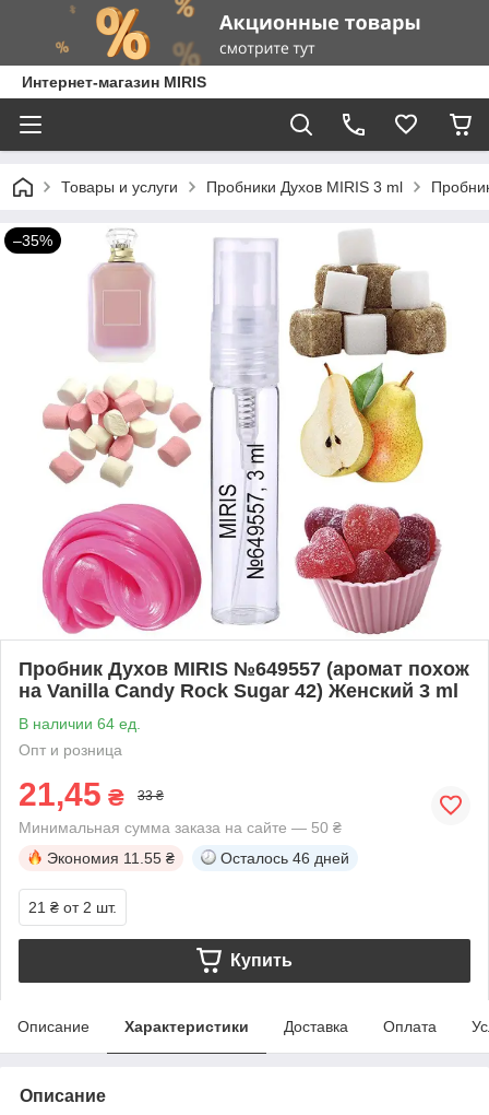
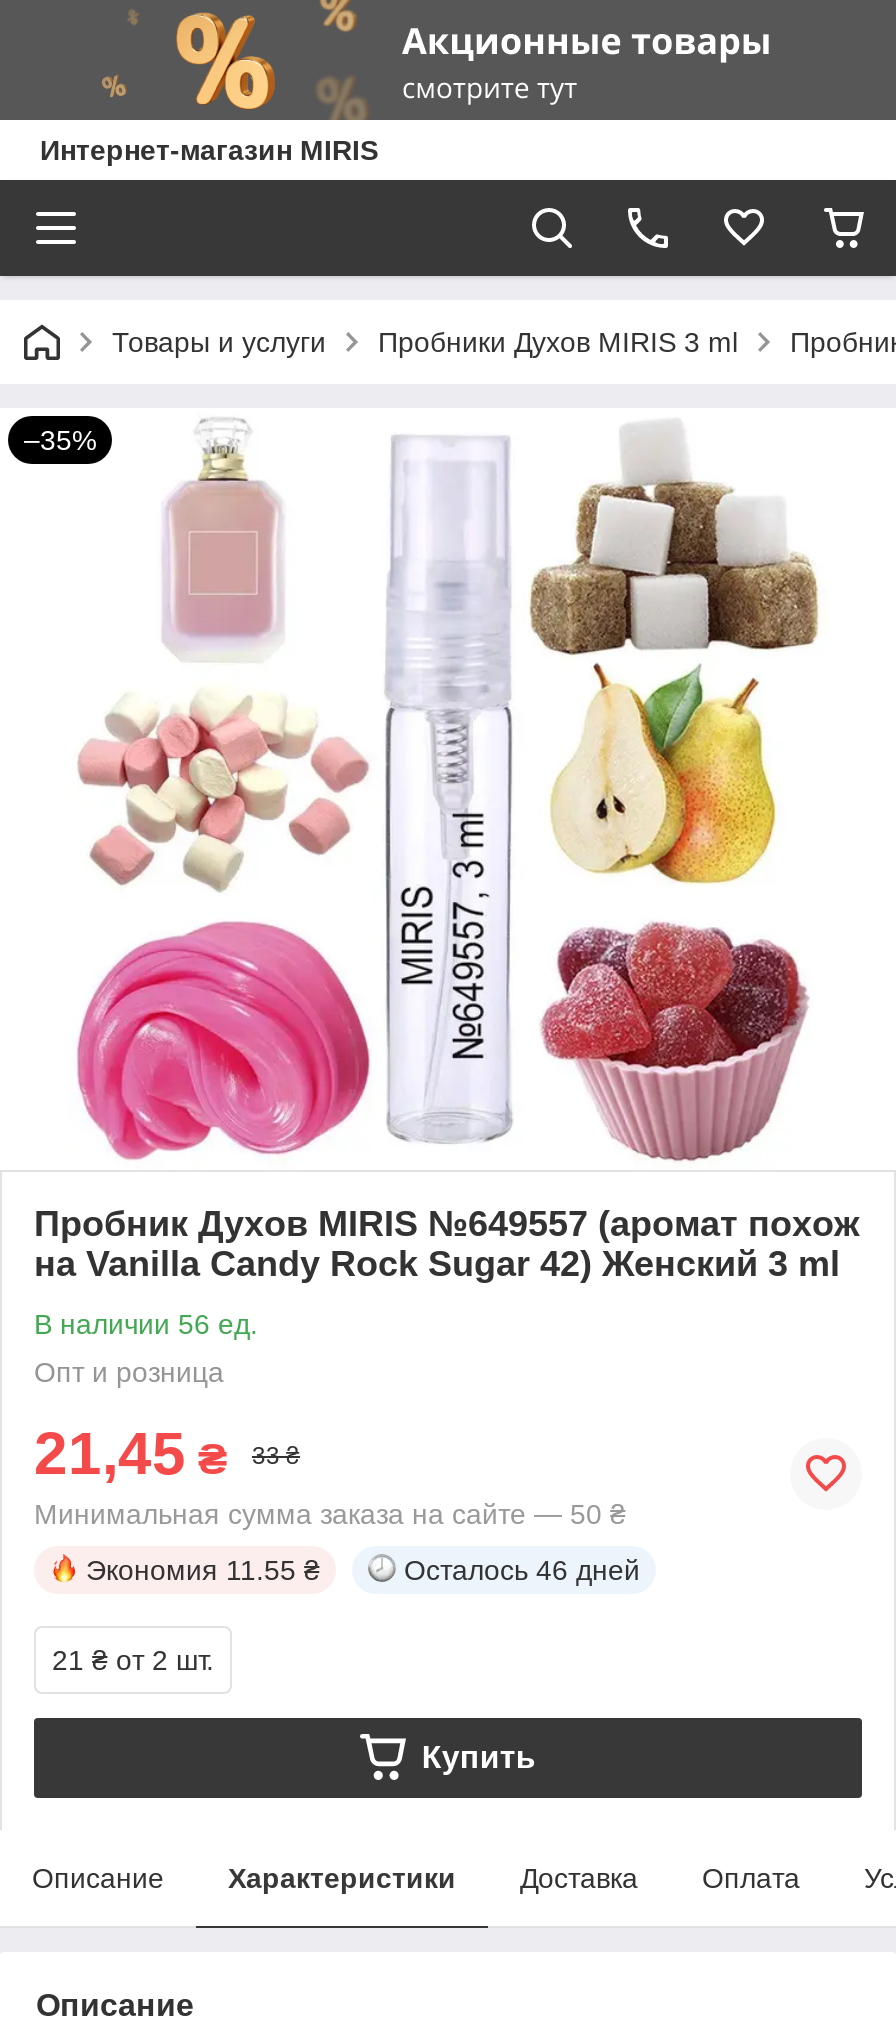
[19,715,141,732] В наличии 64 ед. -> [34,1308,258,1340] В наличии 56 ед.

